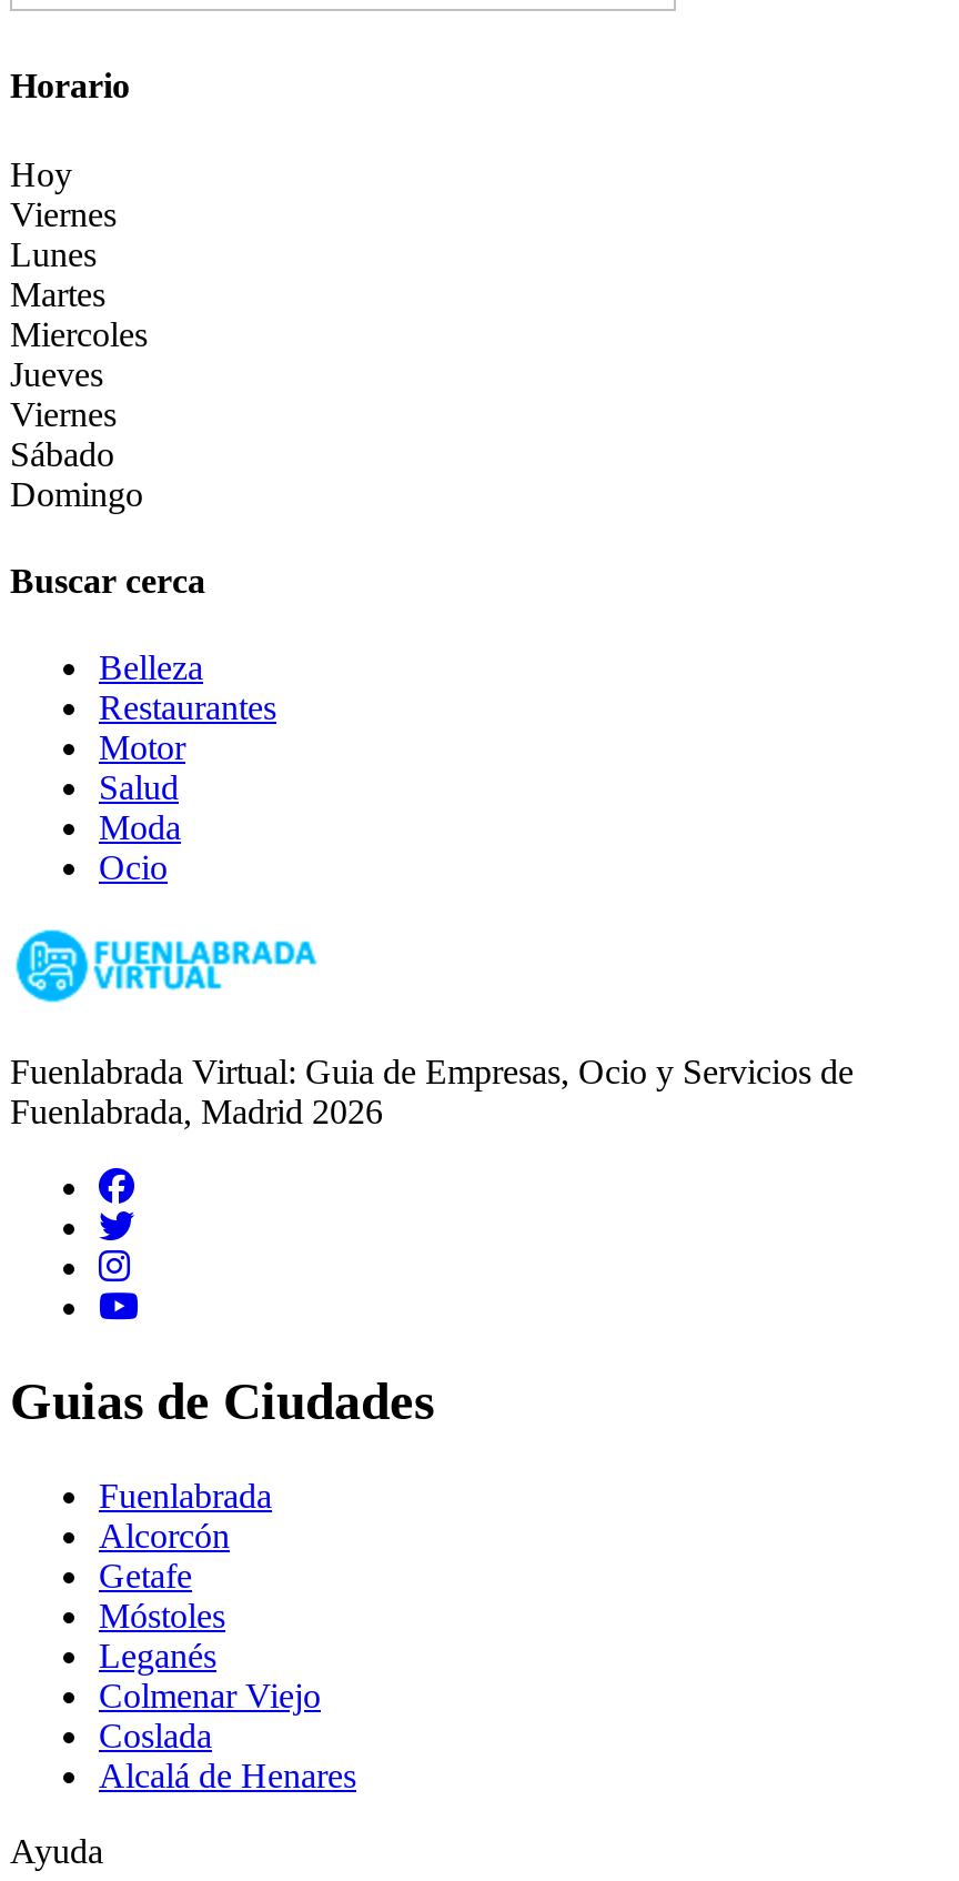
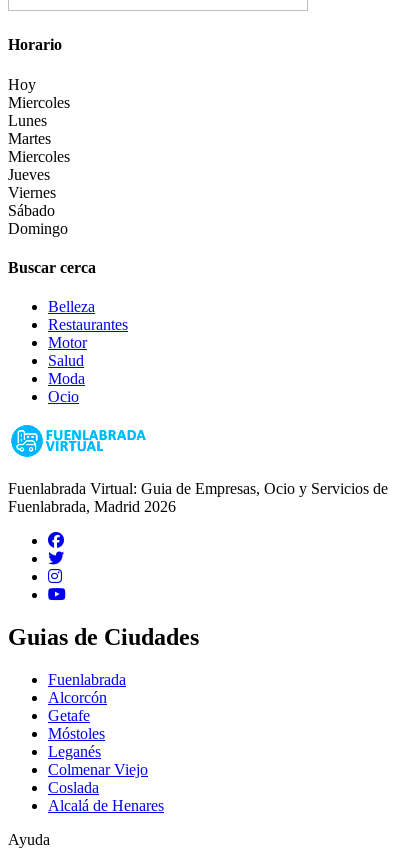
[10,195,117,233] Viernes -> [8,94,70,111] Miercoles

